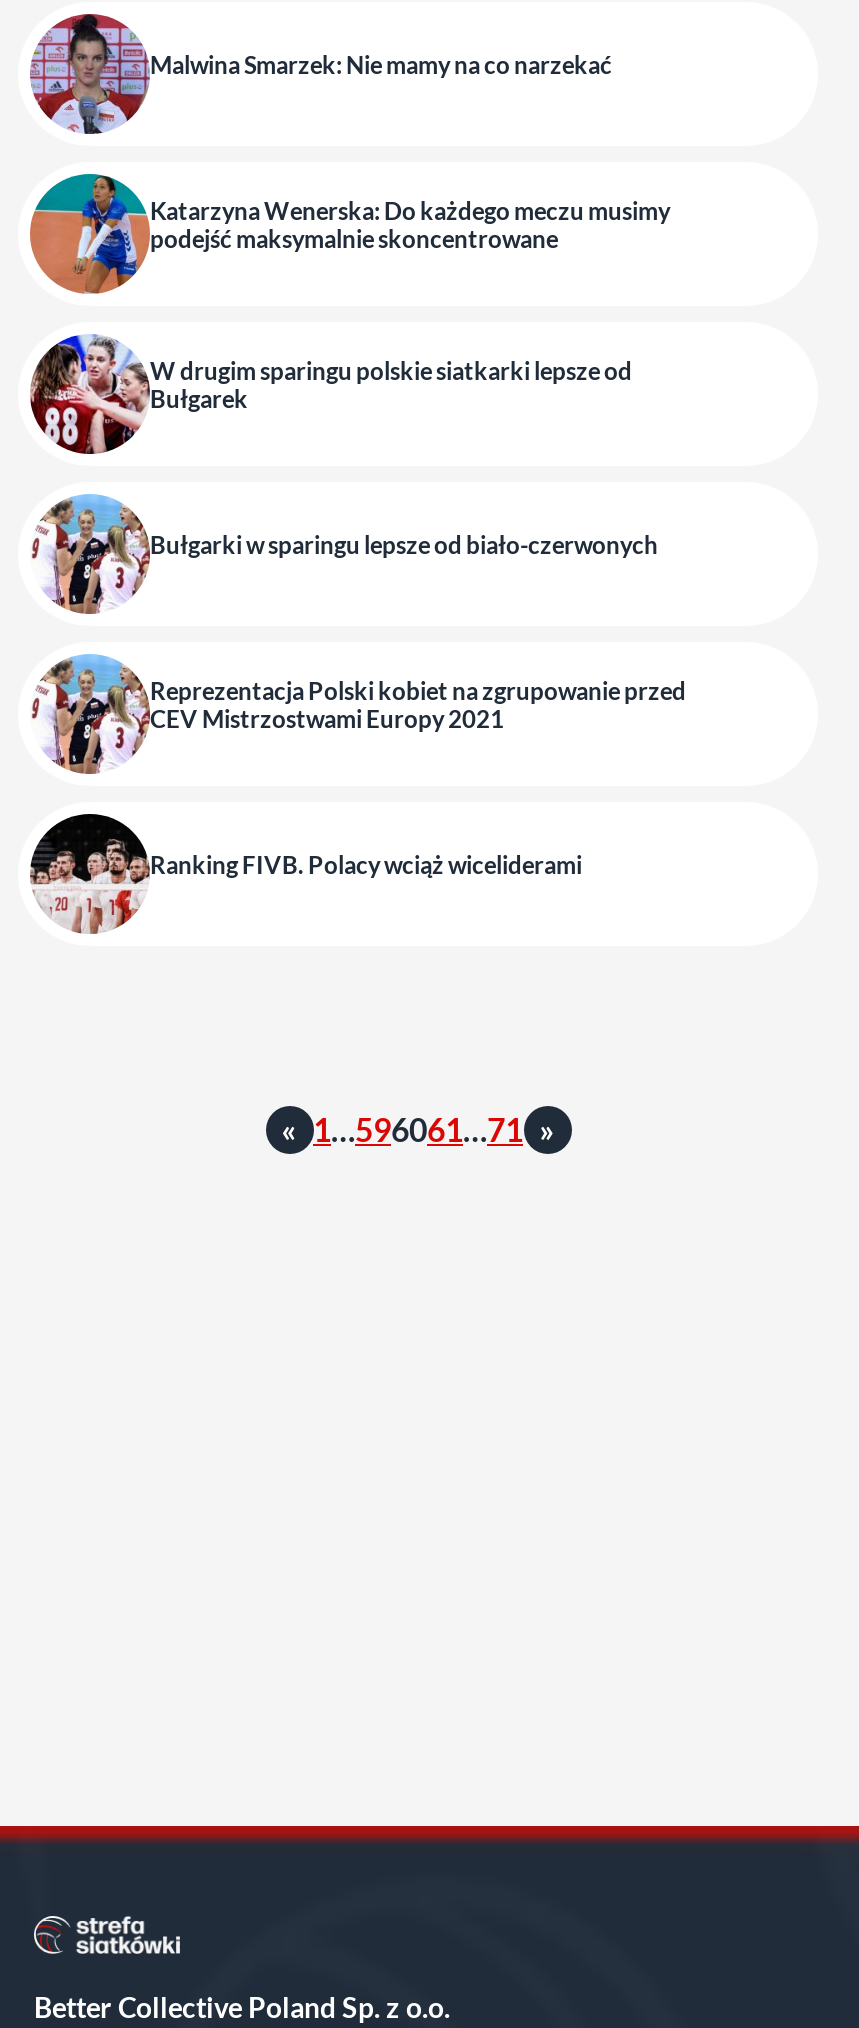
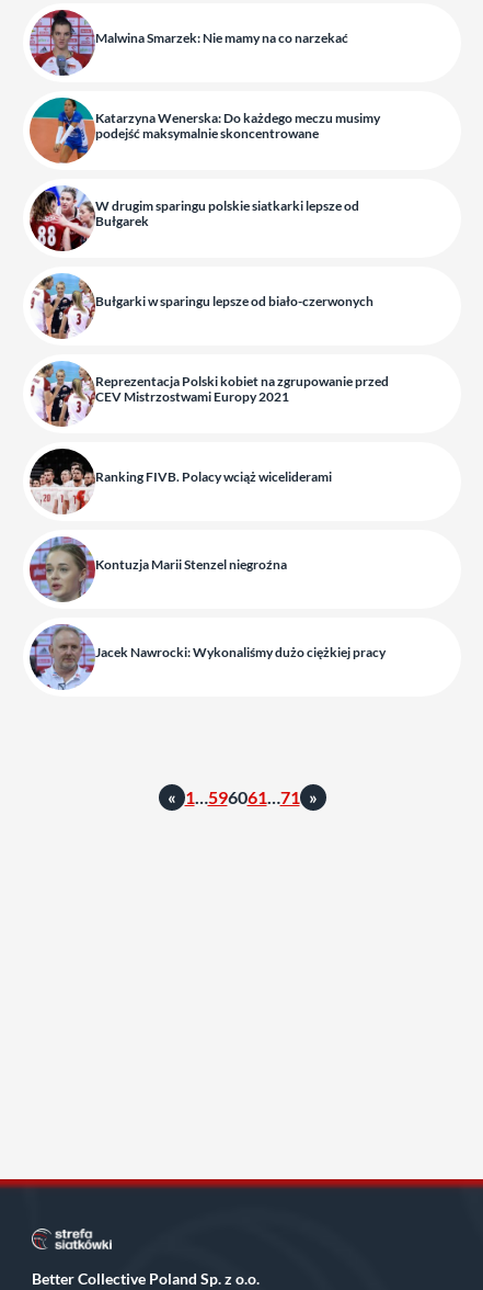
none -> [28,536,287,602] [image] | Kontuzja Marii Stenzel niegroźna
none -> [30,625,386,690] [image] | Jacek Nawrocki: Wykonaliśmy dużo ciężkiej pracy

